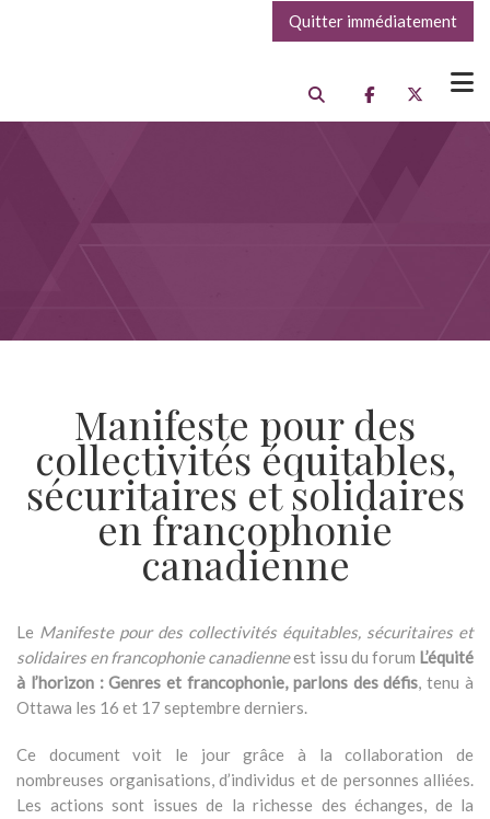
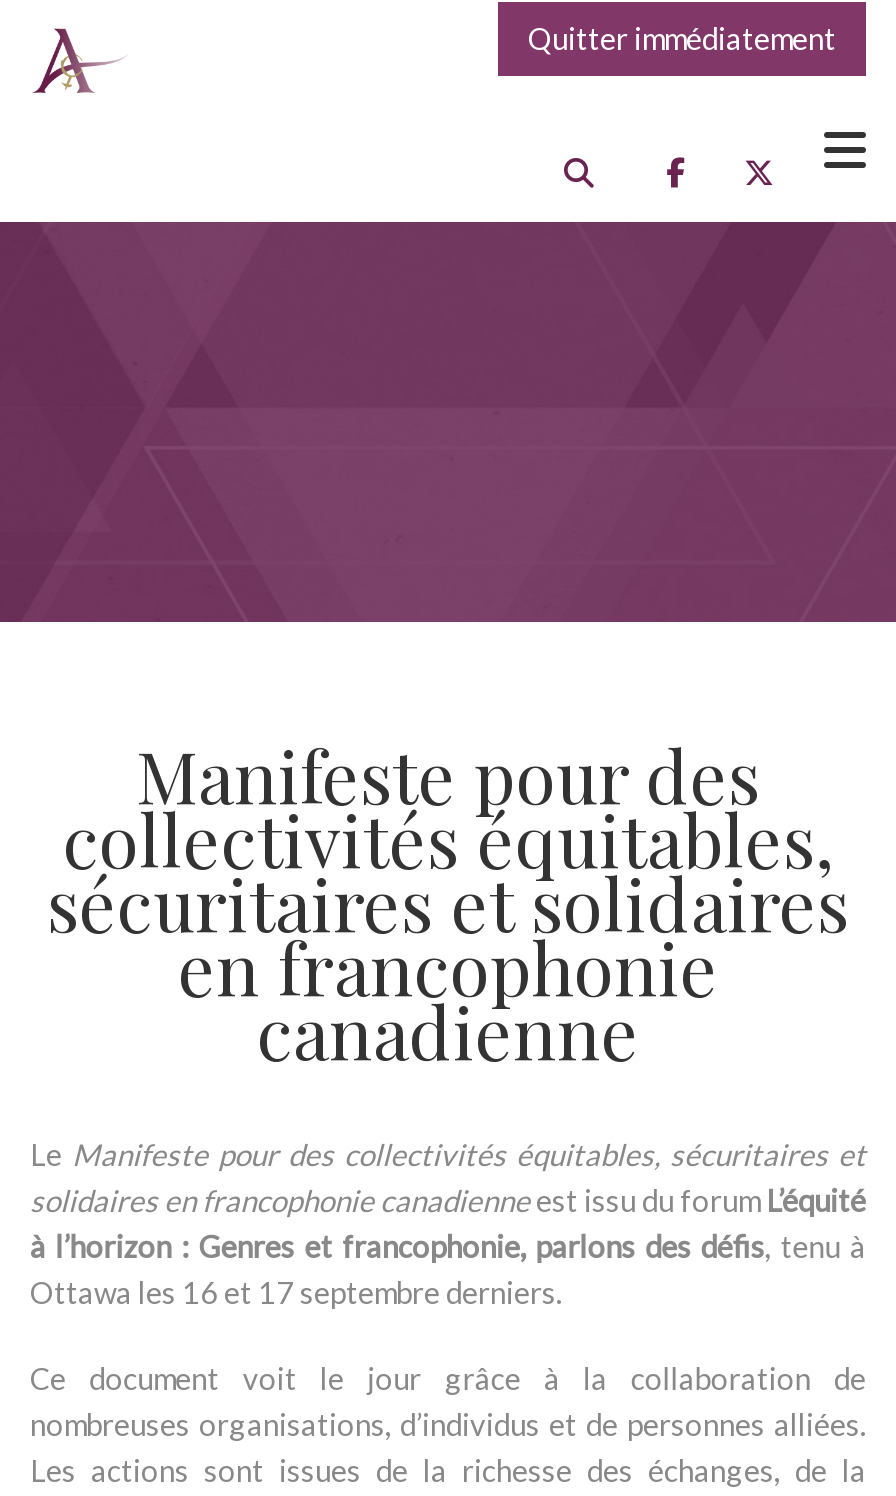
none -> [34,26,116,96] [image]

